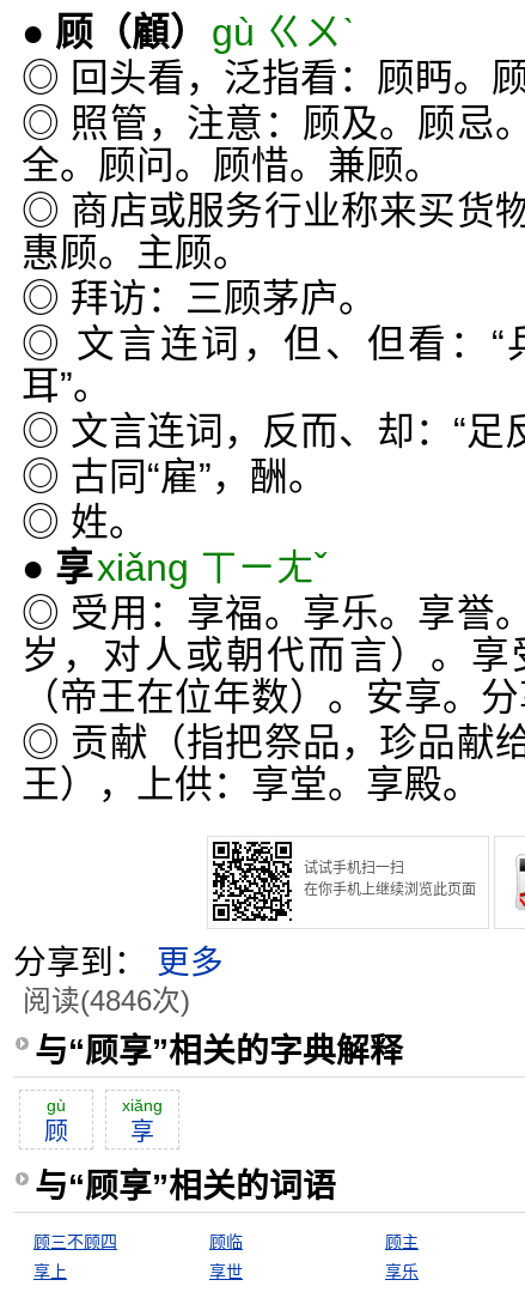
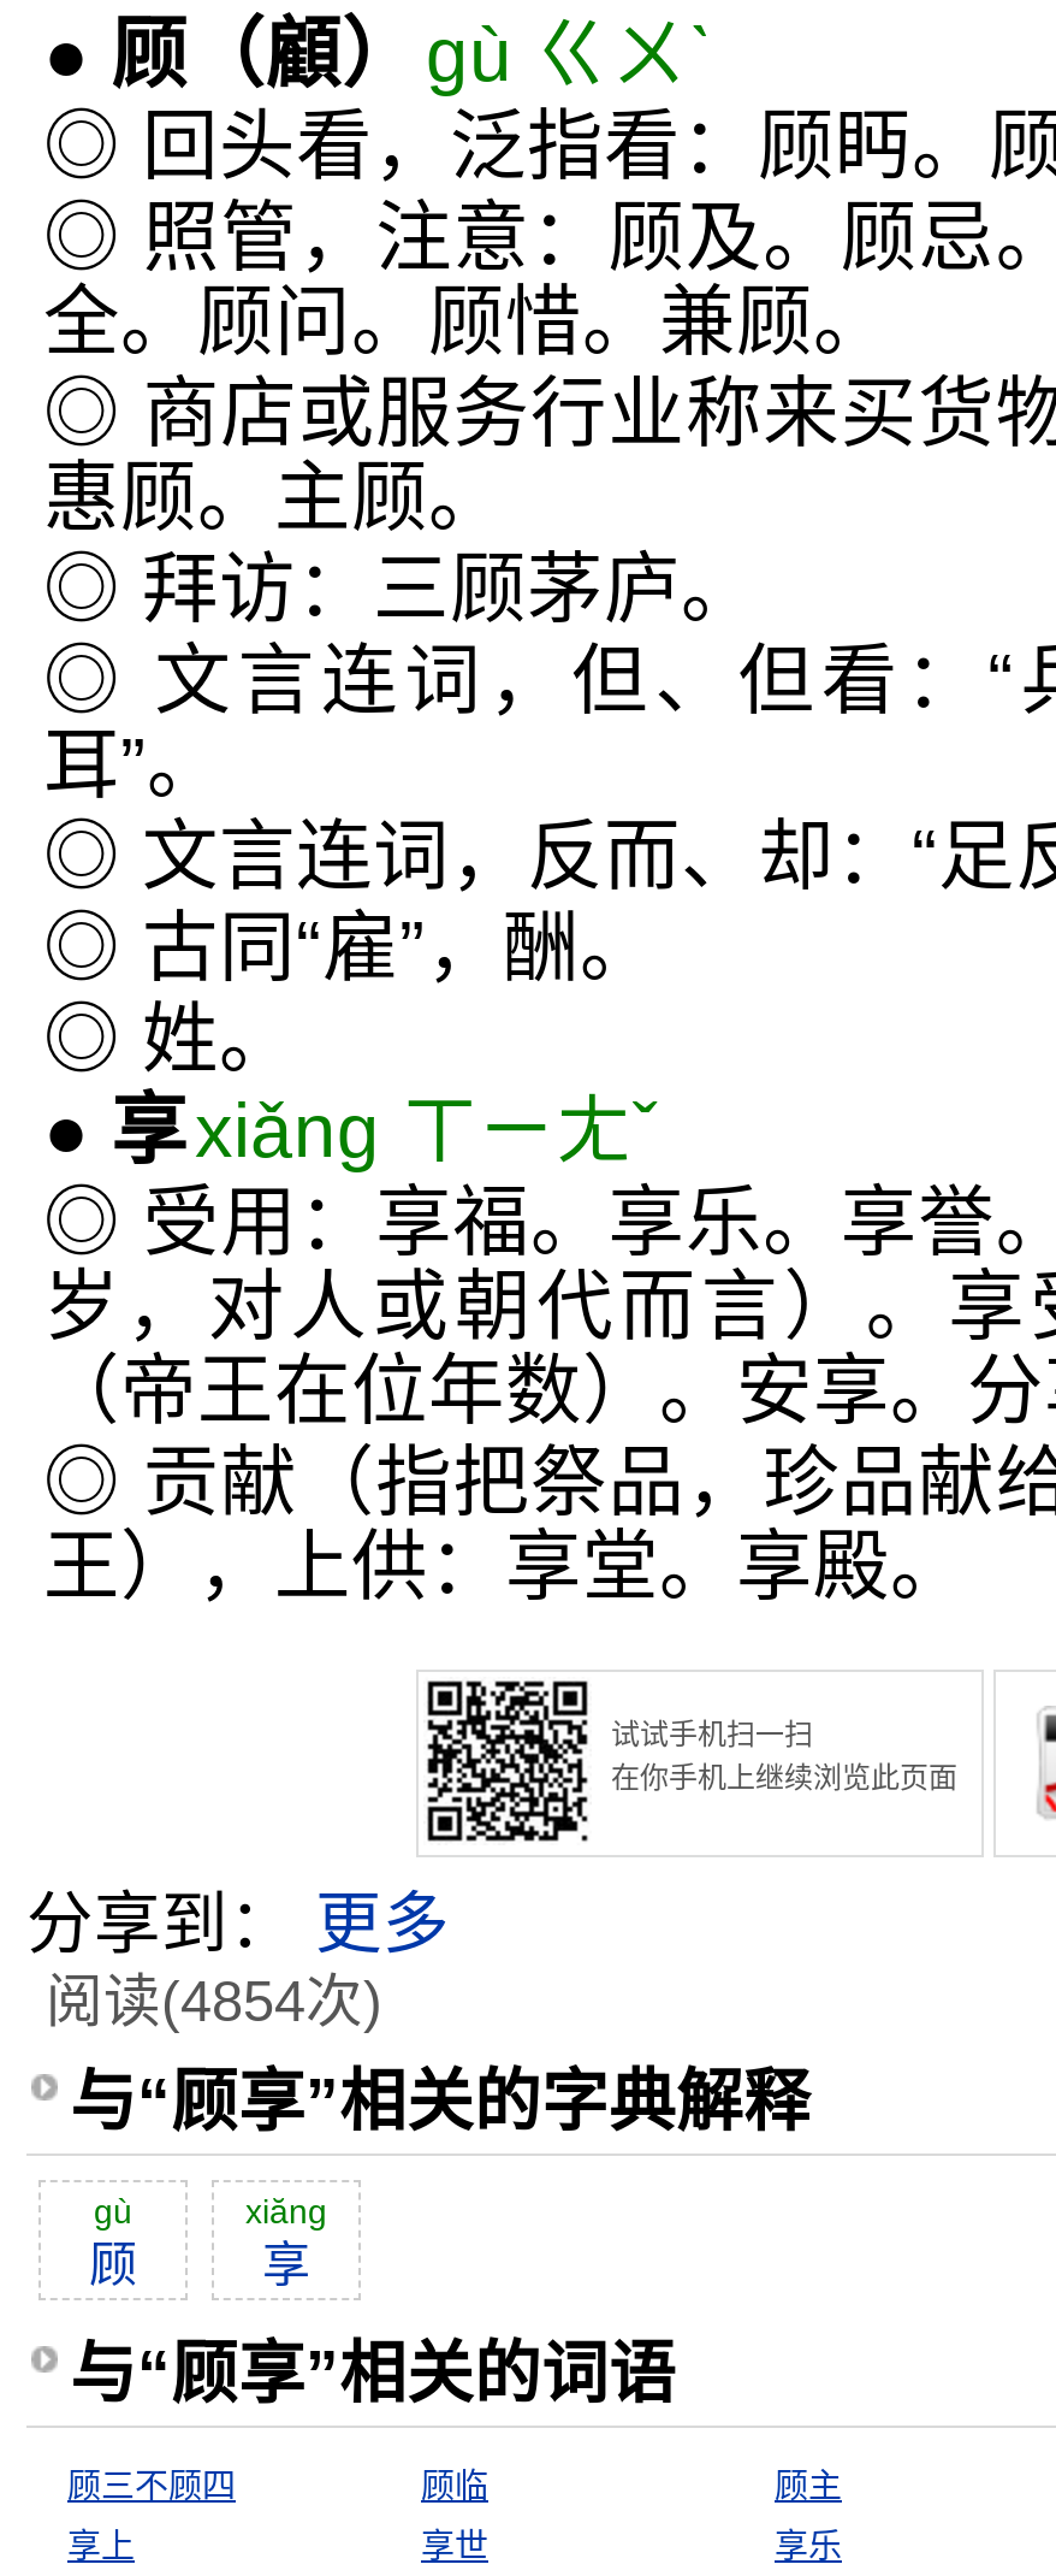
[23,985,190,1017] 阅读(4846次) -> [46,1971,382,2033] 阅读(4854次)

